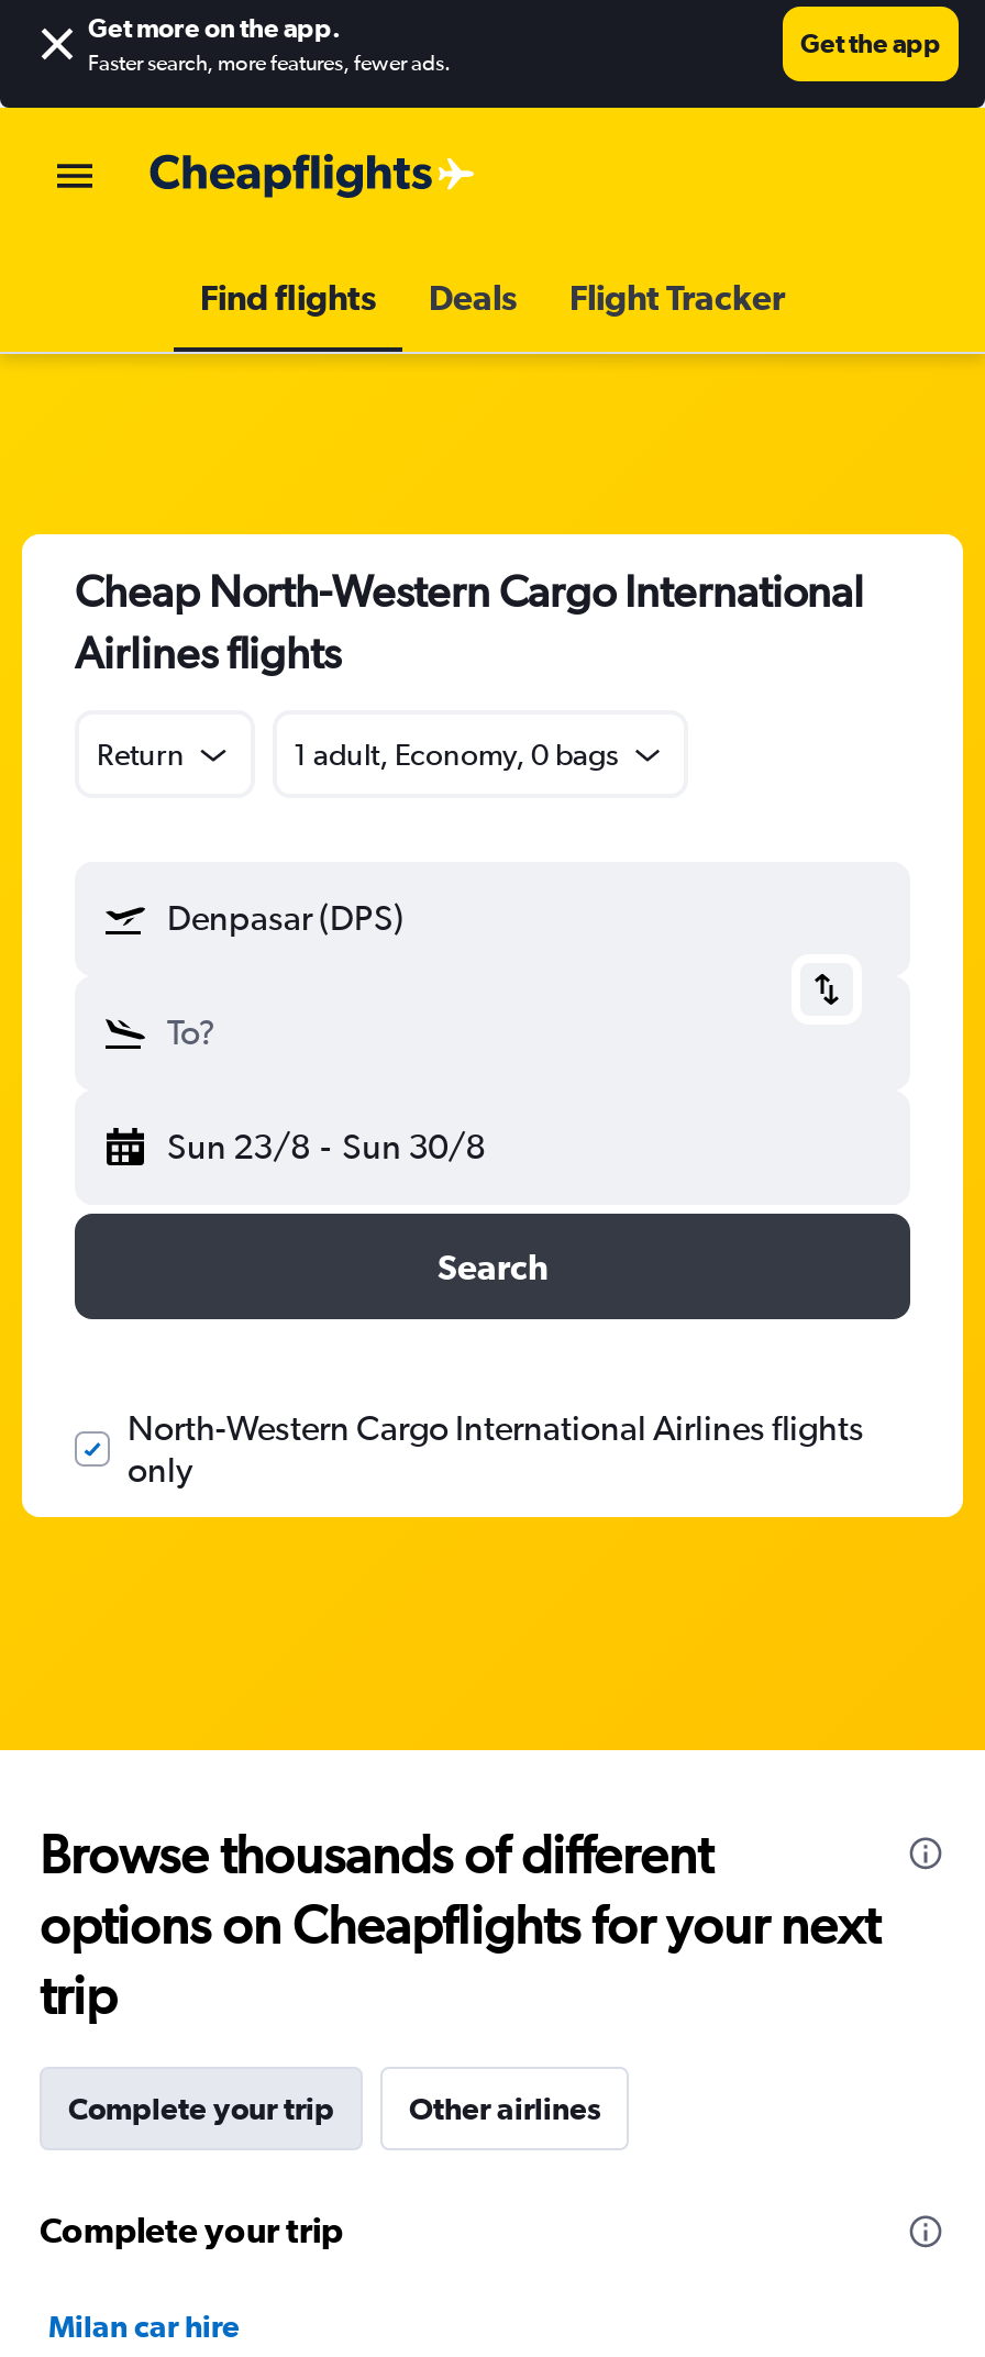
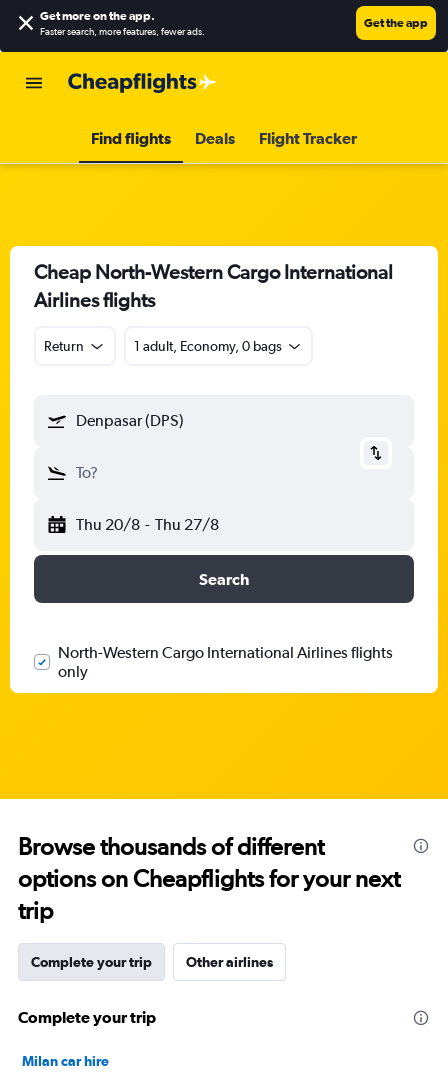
[167,1126,485,1168] Sun 23/8 - Sun 30/8 -> [76,515,219,534] Thu 20/8 - Thu 27/8

